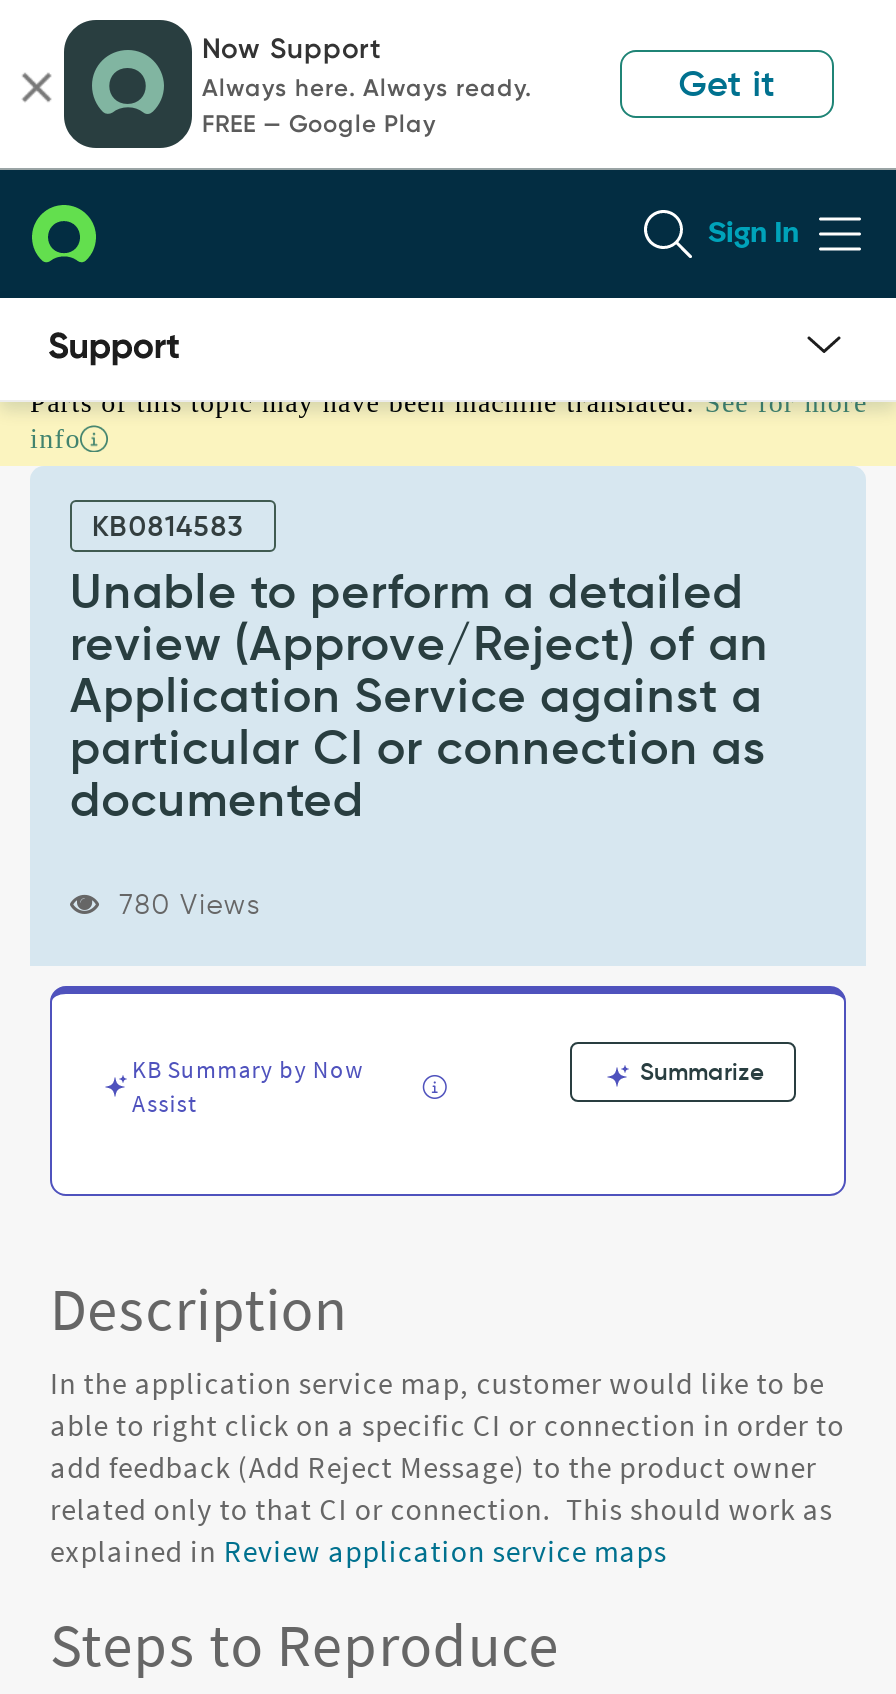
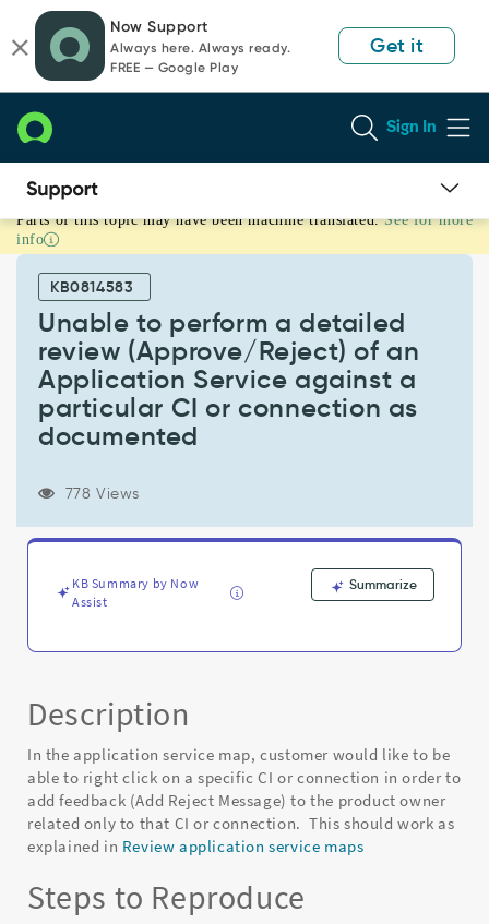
[110,888,260,922] 780 Views -> [60,484,140,503] 778 Views

